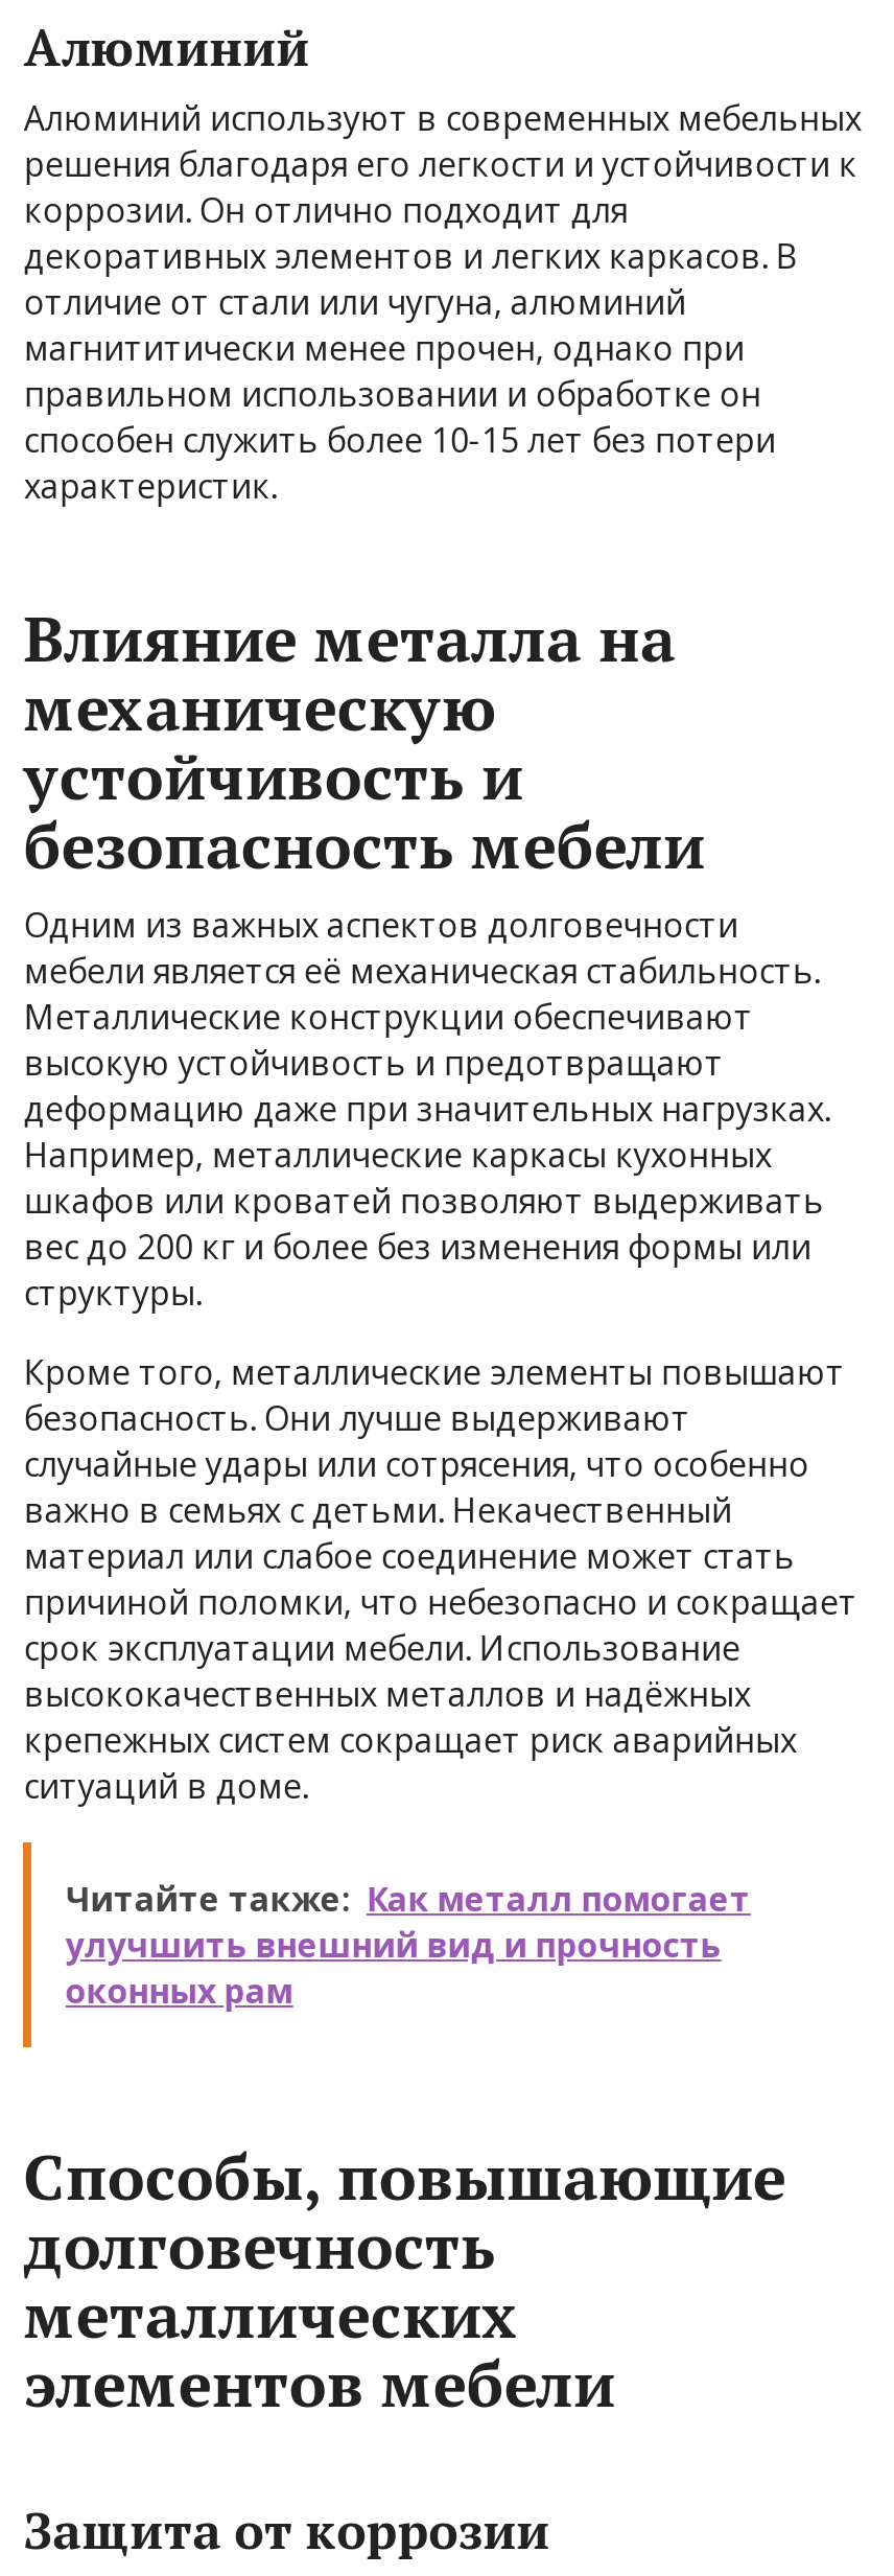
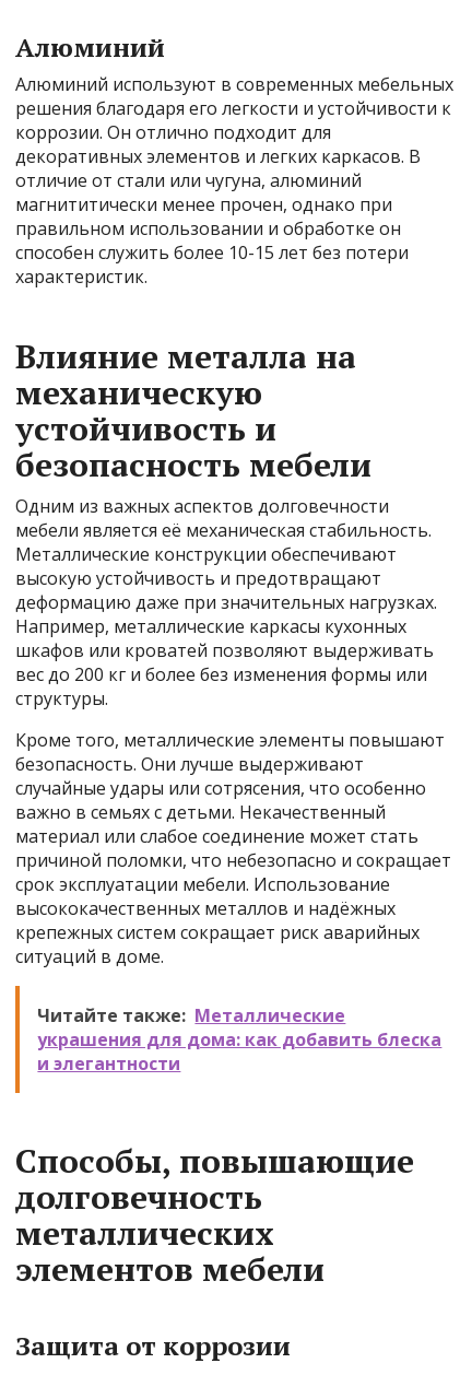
[66,1876,751,2014] Читайте также: Как металл помогает | улучшить внешний вид и прочность | оконных рам -> [38,1003,442,1076] Читайте также: Металлические | украшения для дома: как добавить блеска | и элегантности

